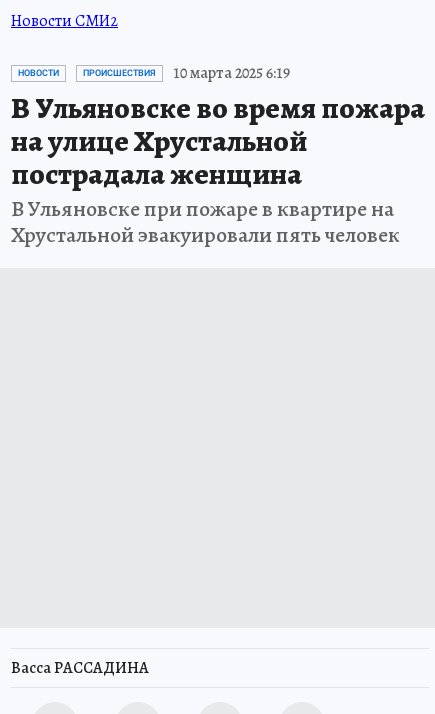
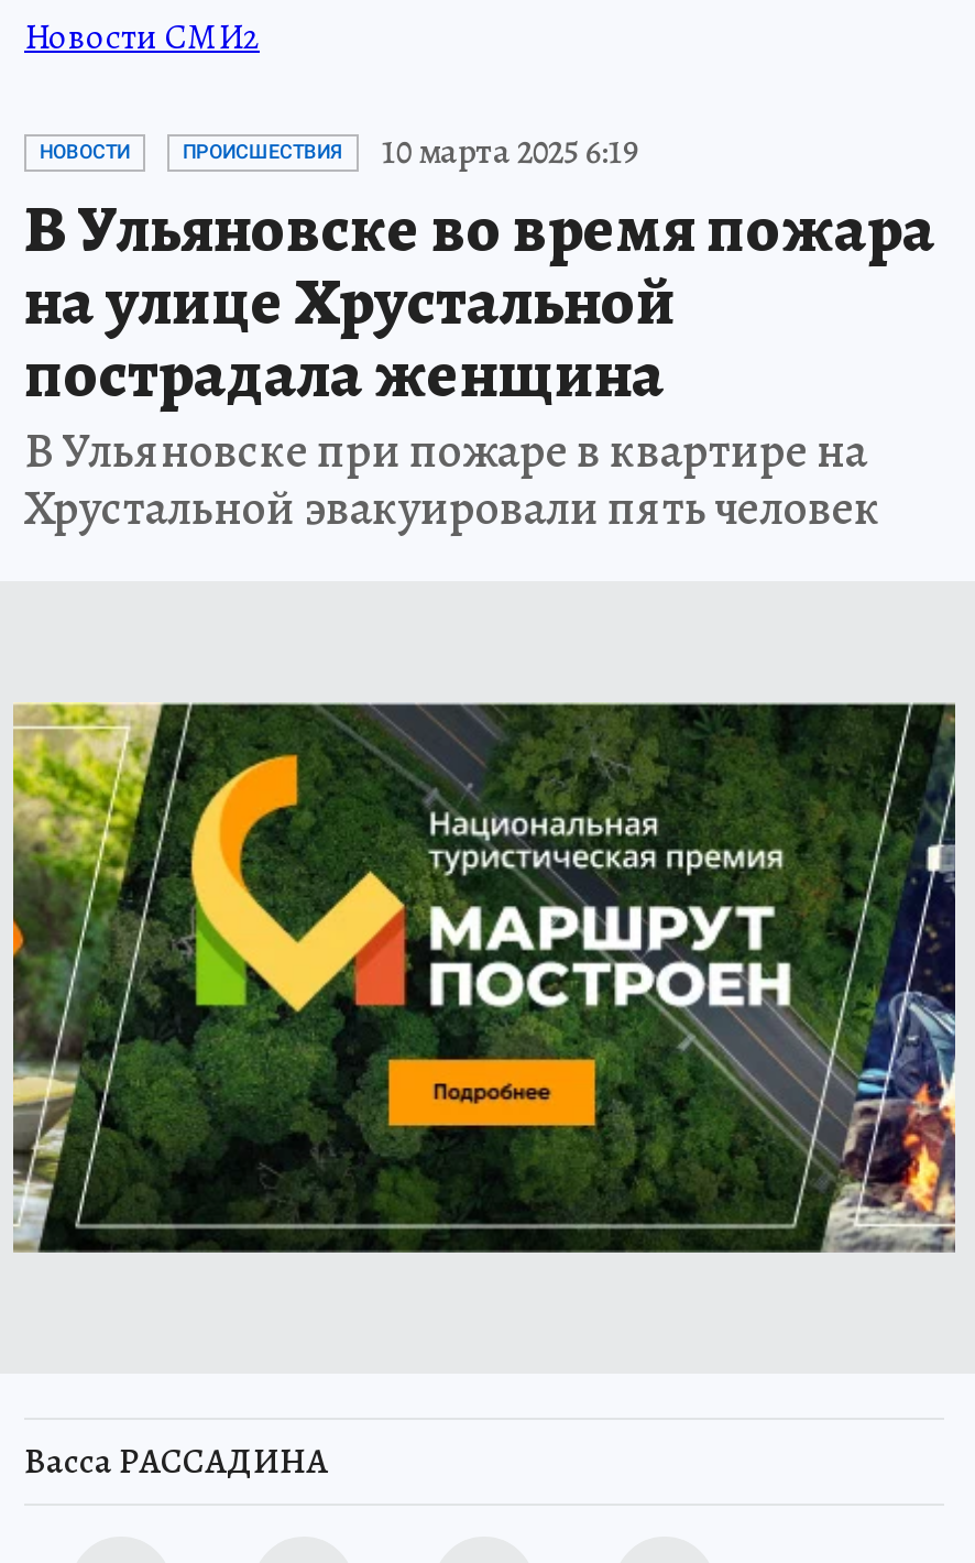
none -> [11,700,957,1255] [image]

